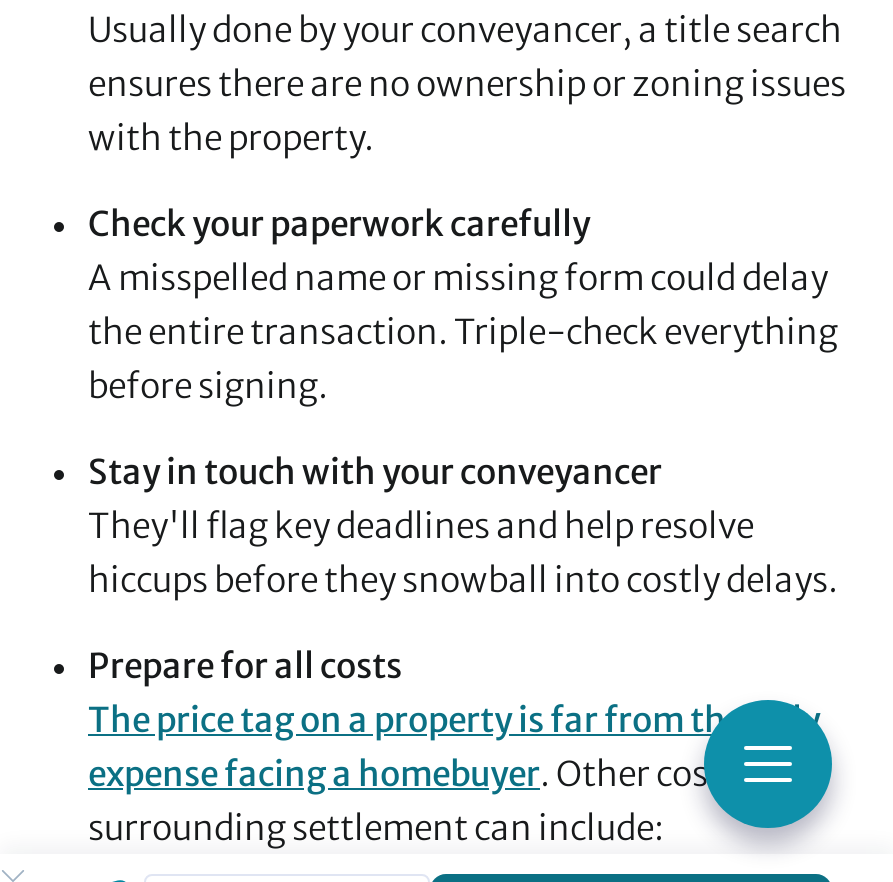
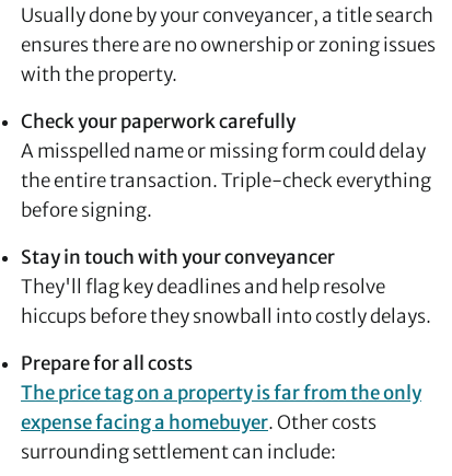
[706,736,836,850] [image] -> none

